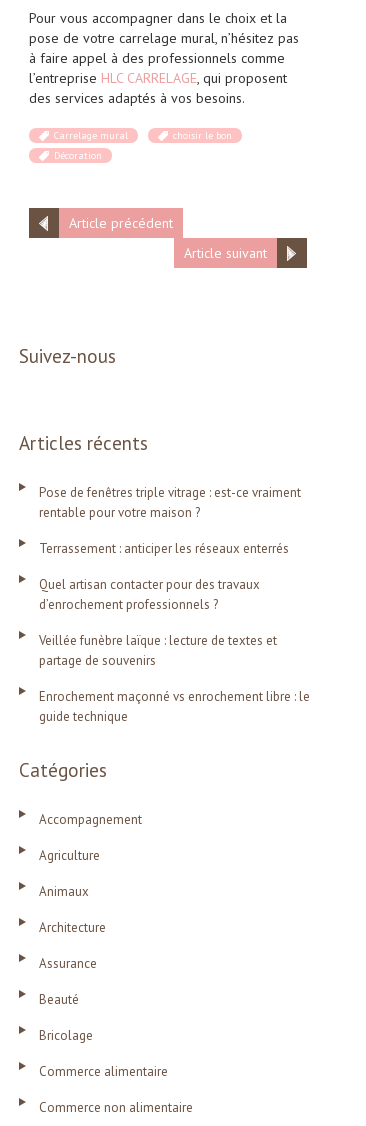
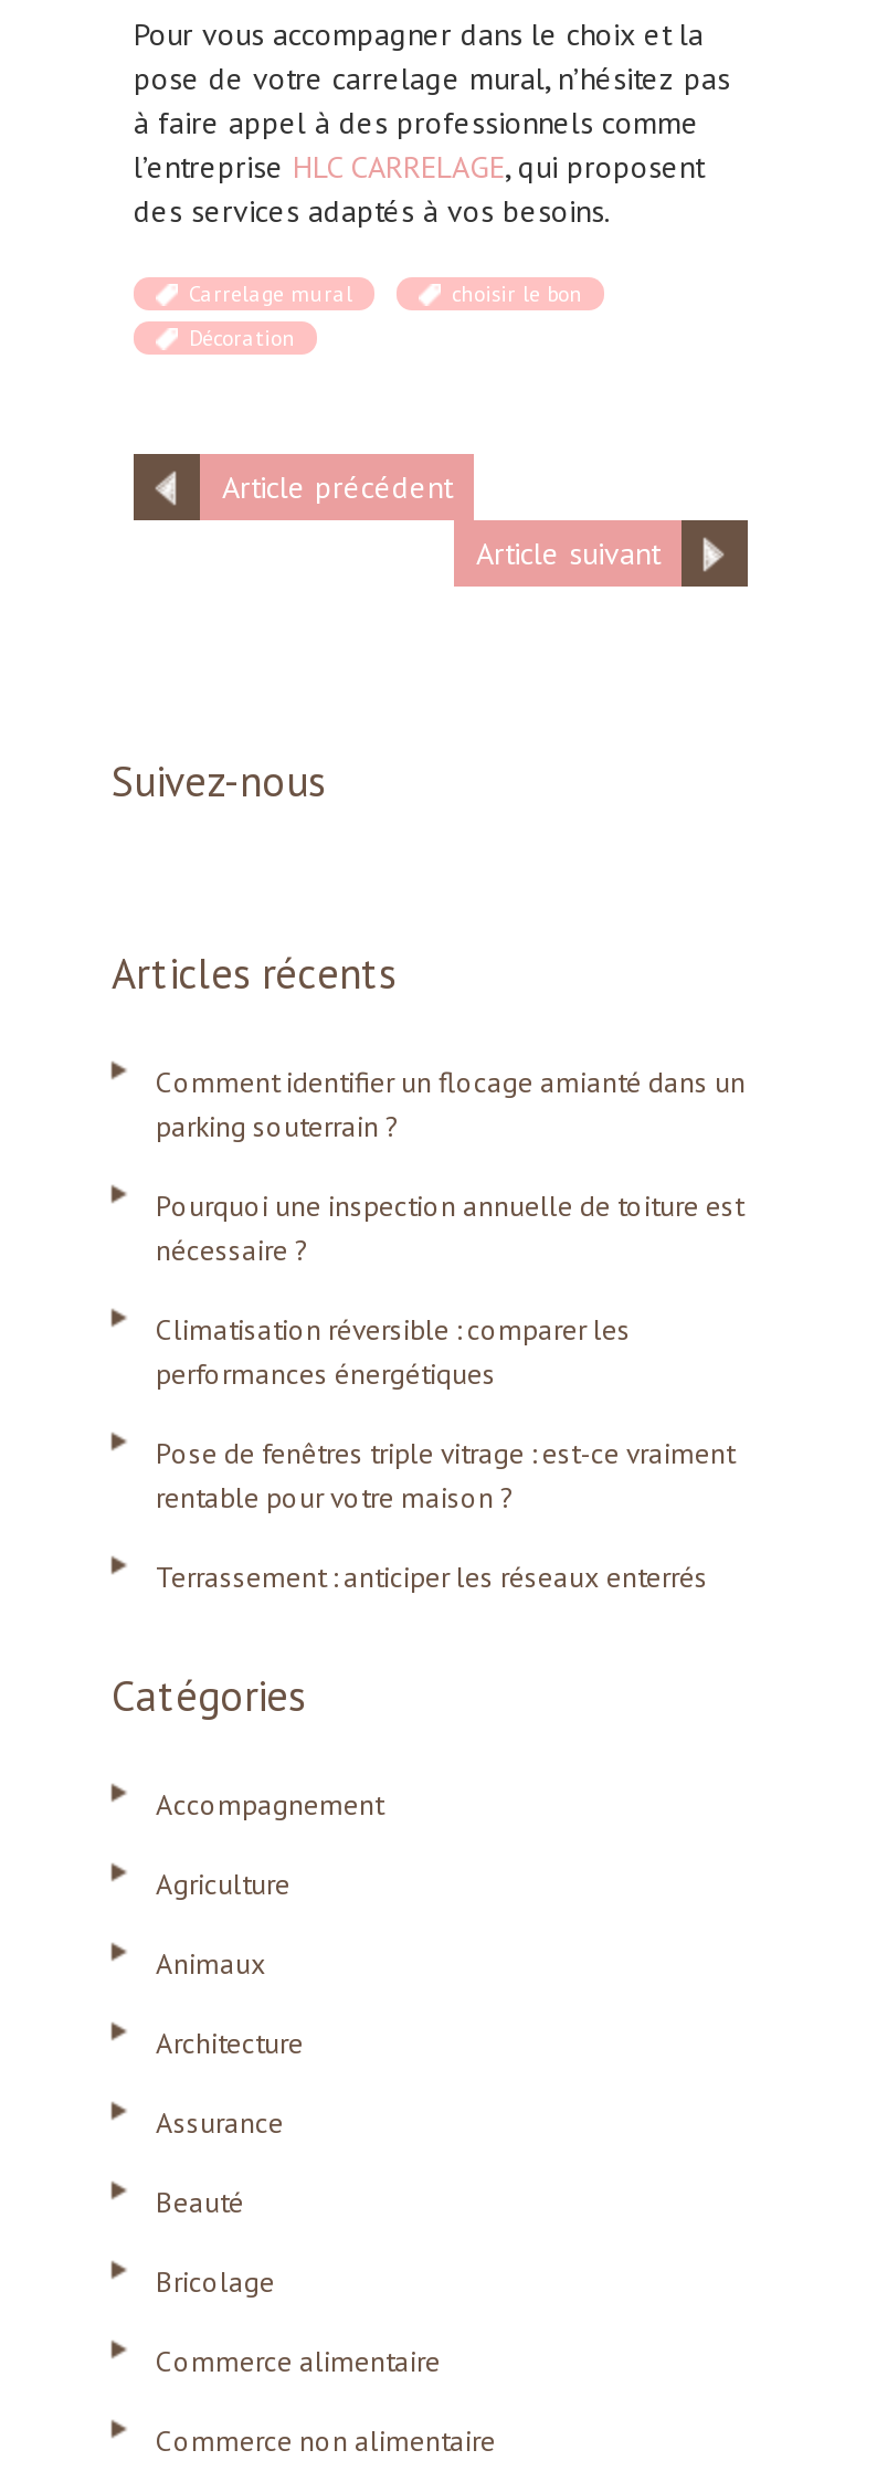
none -> [156,1065,746,1394] Comment identifier un flocage amianté dans un | parking souterrain ? | Pourquoi une inspection annuelle de toiture est | nécessaire ? | Climatisation réversible : comparer les | performances énergétiques
moved [39,484,301,557] -> [156,1436,735,1597]: Pose de fenêtres triple vitrage : est-ce vraiment | rentable pour votre maison ? | Terrassement : anticiper les réseaux enterrés
[39,576,310,725] Quel artisan contacter pour des travaux | d’enrochement professionnels ? | Veillée funèbre laïque : lecture de textes et | partage de souvenirs | Enrochement maçonné vs enrochement libre : le | guide technique -> none

